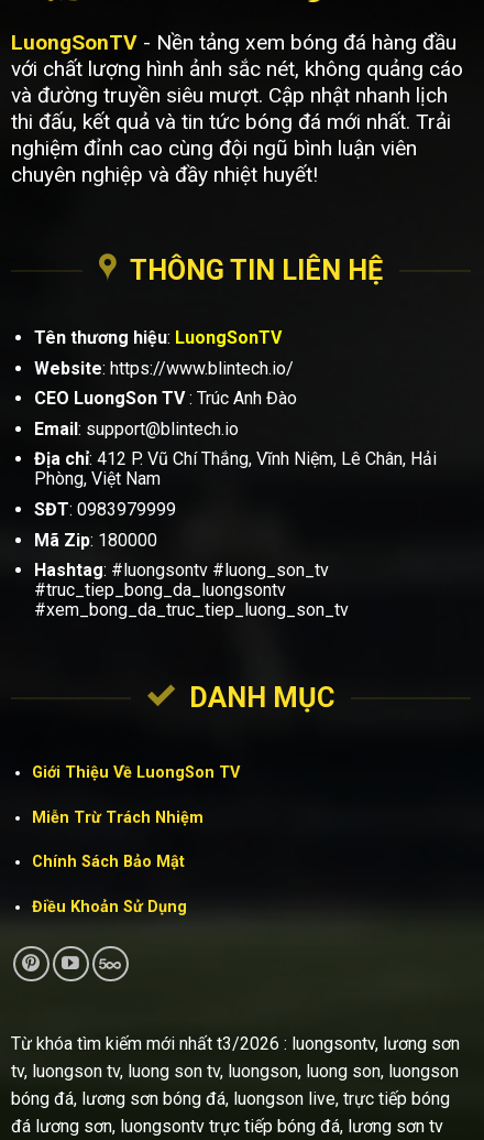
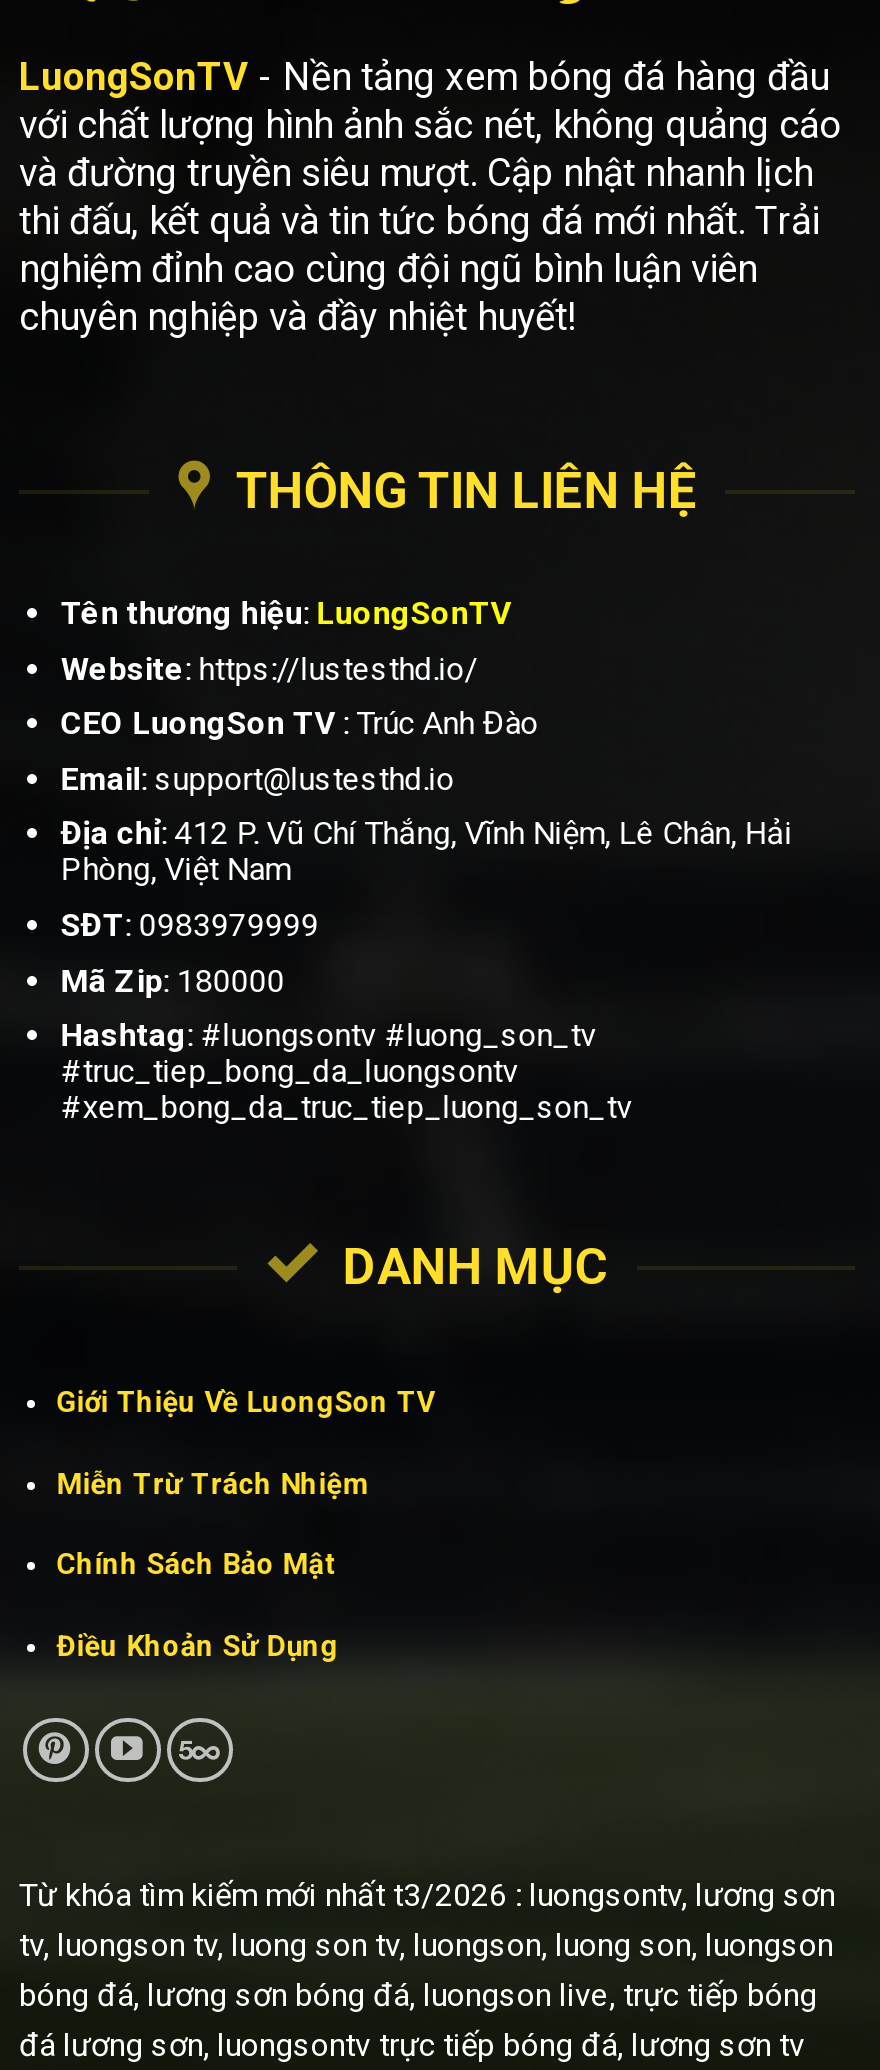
[34,358,293,378] Website: https://www.blintech.io/ -> [61,649,479,687] Website: https://lustesthd.io/
[34,418,238,439] Email: support@blintech.io -> [61,760,455,798] Email: support@lustesthd.io

